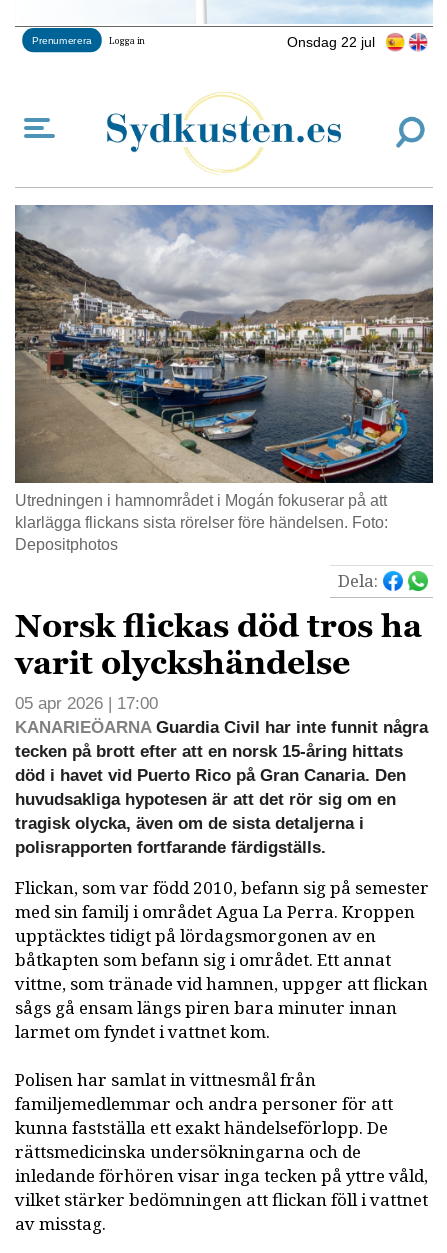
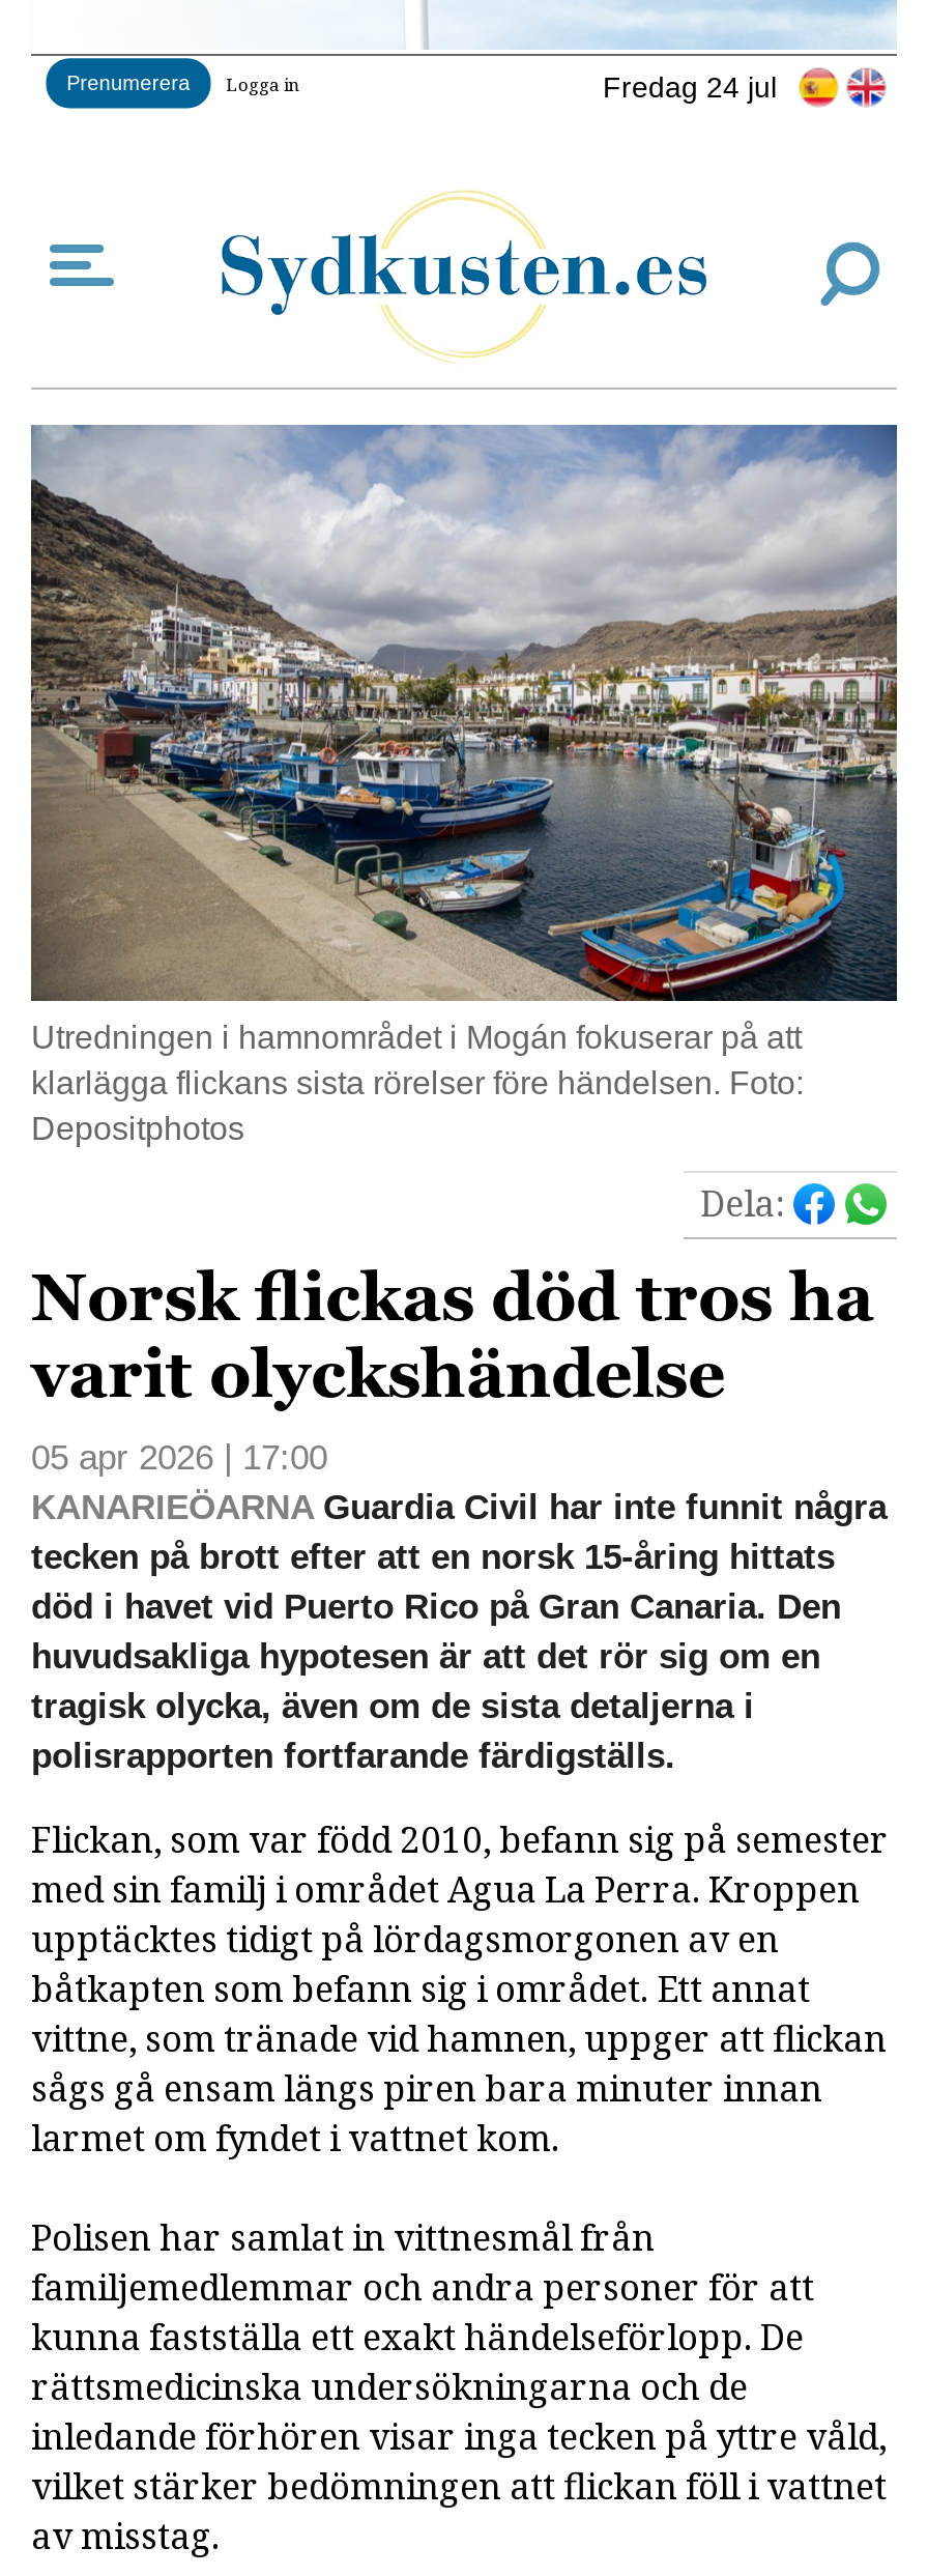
[287,33,375,49] Onsdag 22 jul -> [603,69,777,103] Fredag 24 jul

